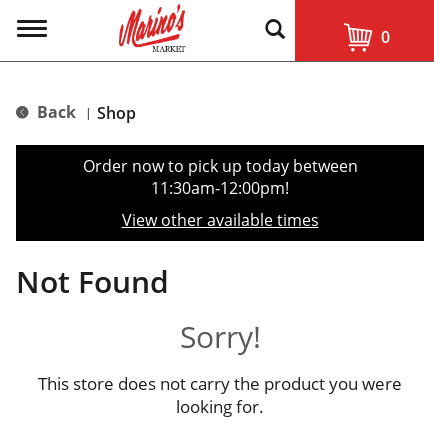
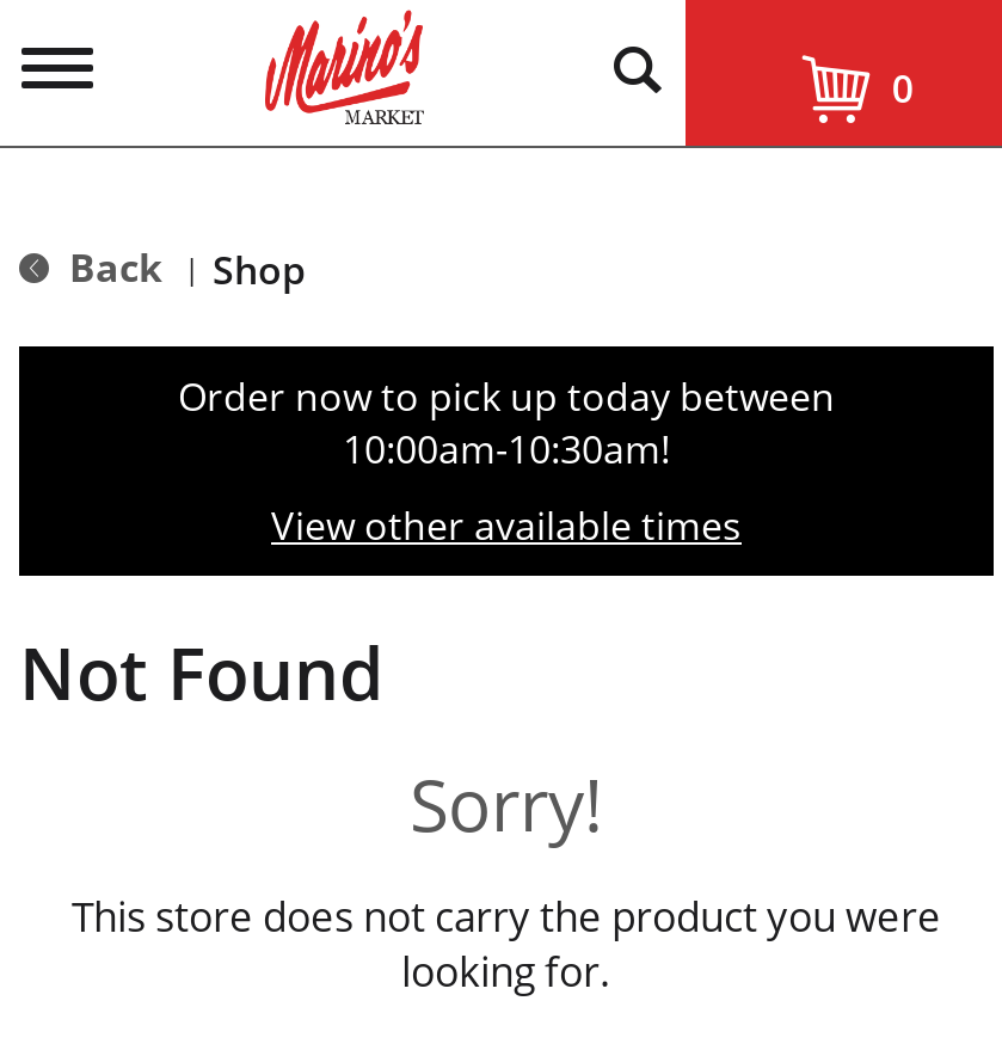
[151,177,289,199] 11:30am-12:00pm! -> [343,423,670,475] 10:00am-10:30am!

